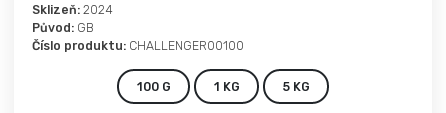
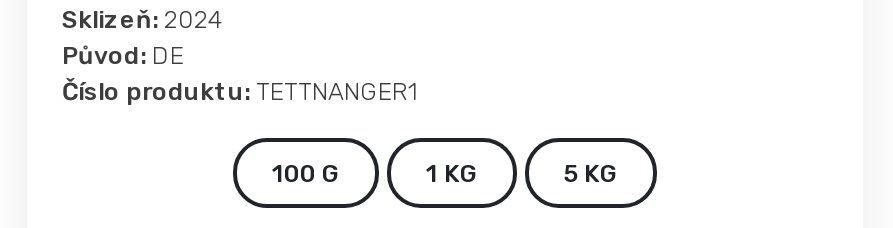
[31,21,93,35] Původ: GB -> [62,43,184,71] Původ: DE
[31,39,243,53] Číslo produktu: CHALLENGER00100 -> [62,79,418,107] Číslo produktu: TETTNANGER1

